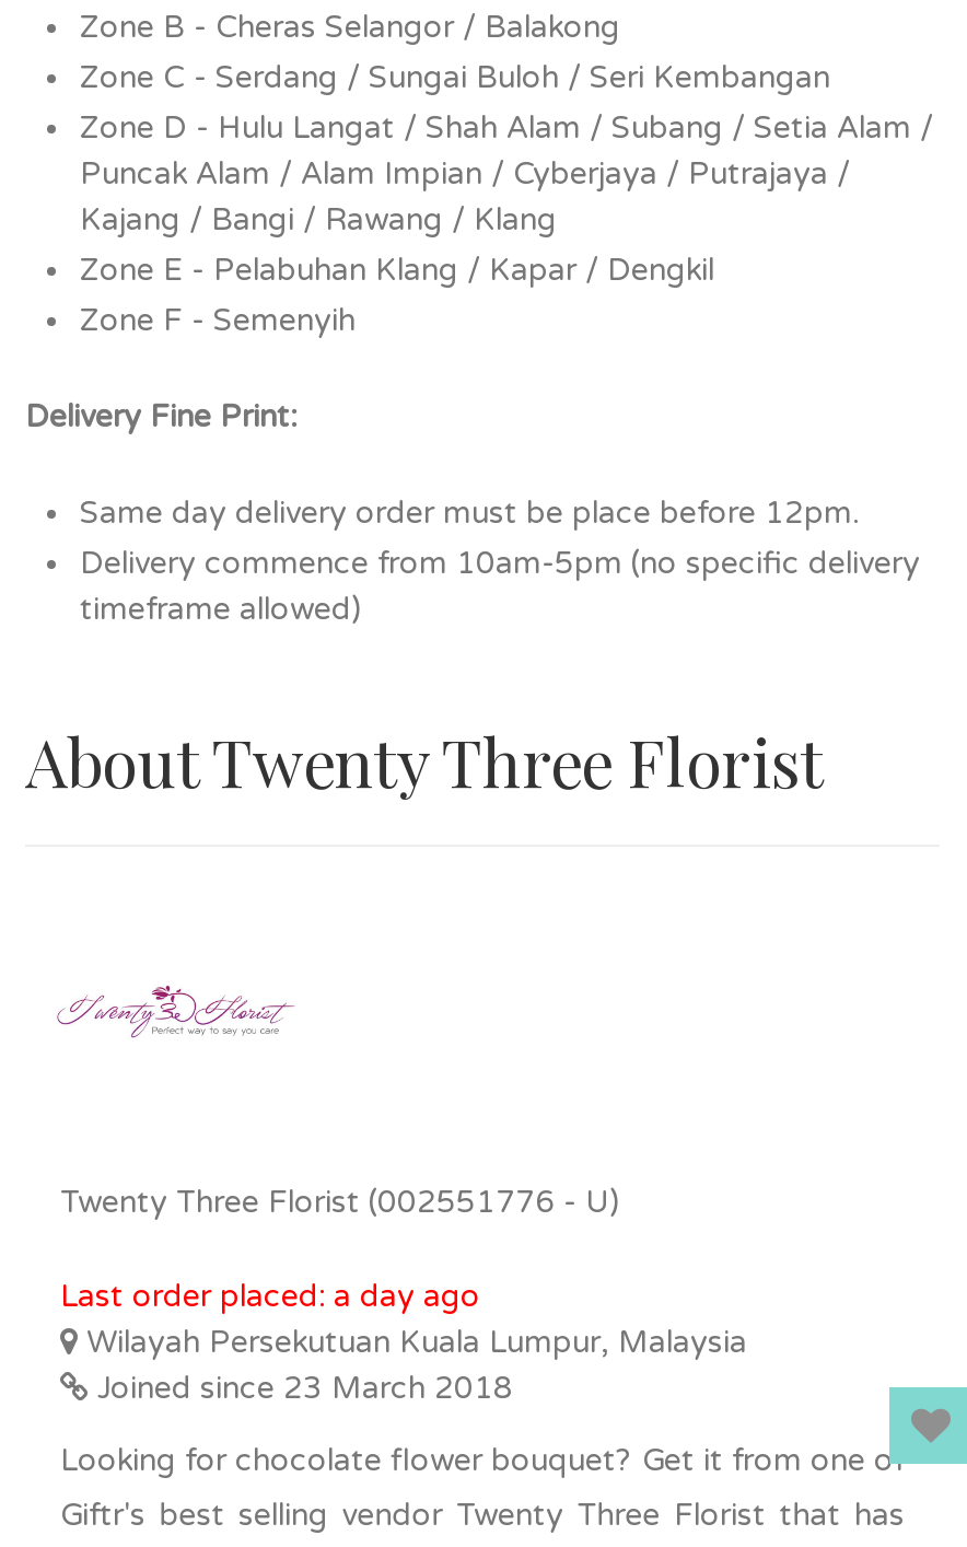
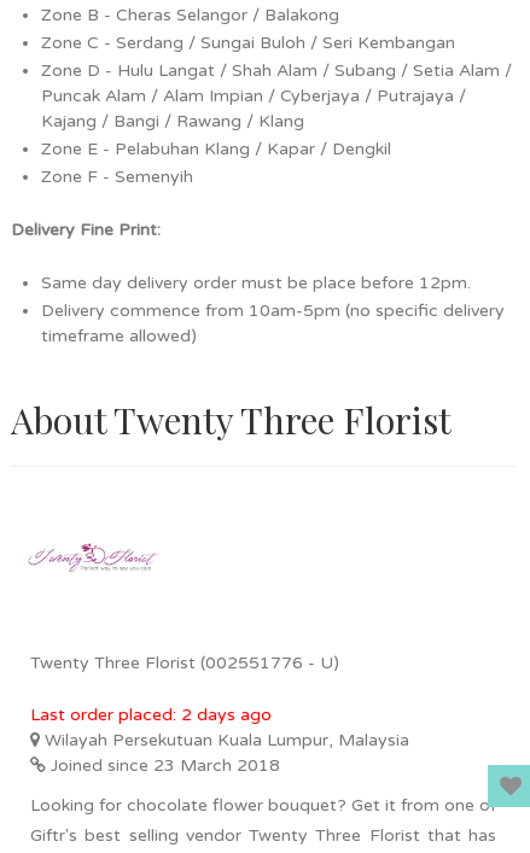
[60,1277,480,1314] Last order placed: a day ago -> [30,704,272,725] Last order placed: 2 days ago

